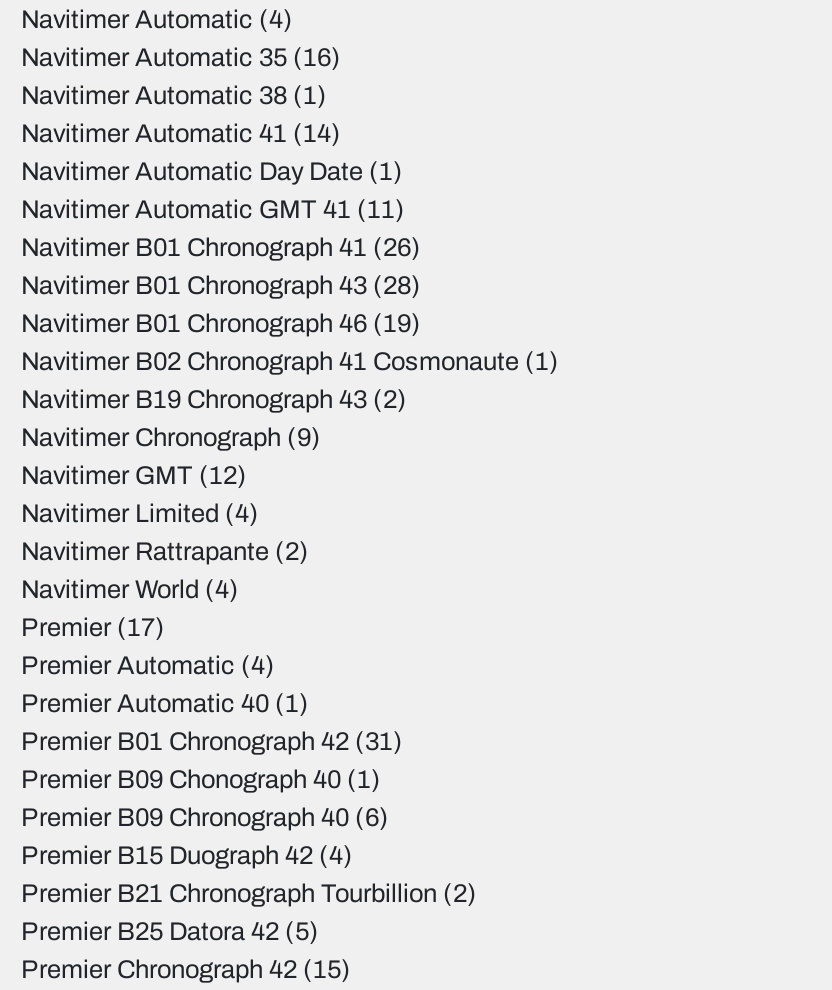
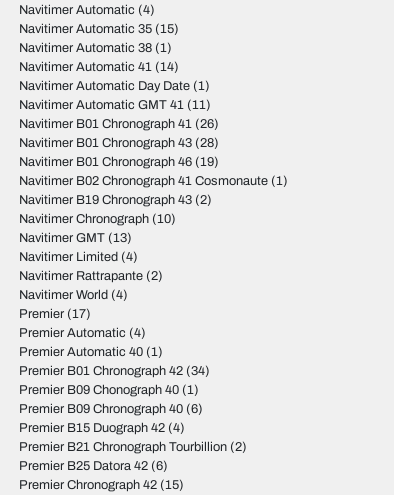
[21,44,341,72] Navitimer Automatic 35 (16) -> [19,22,179,36] Navitimer Automatic 35 (15)
[21,424,321,452] Navitimer Chronograph (9) -> [19,212,176,226] Navitimer Chronograph (10)
[21,462,247,490] Navitimer GMT (12) -> [19,231,132,245] Navitimer GMT (13)
[21,728,403,756] Premier B01 Chronograph 42 (31) -> [19,364,210,378] Premier B01 Chronograph 42 (34)
[21,918,319,946] Premier B25 Datora 42 (5) -> [19,459,168,473] Premier B25 Datora 42 (6)

